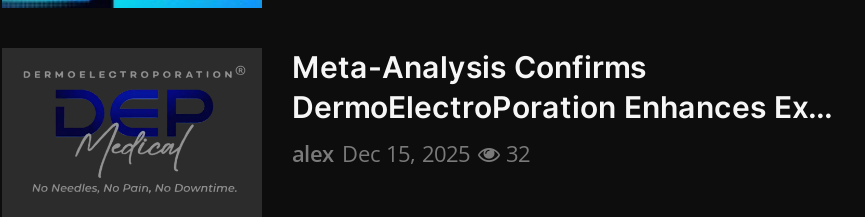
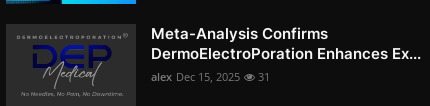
[292,139,530,169] alex Dec 15, 2025 32 -> [151,69,270,84] alex Dec 15, 2025 31

